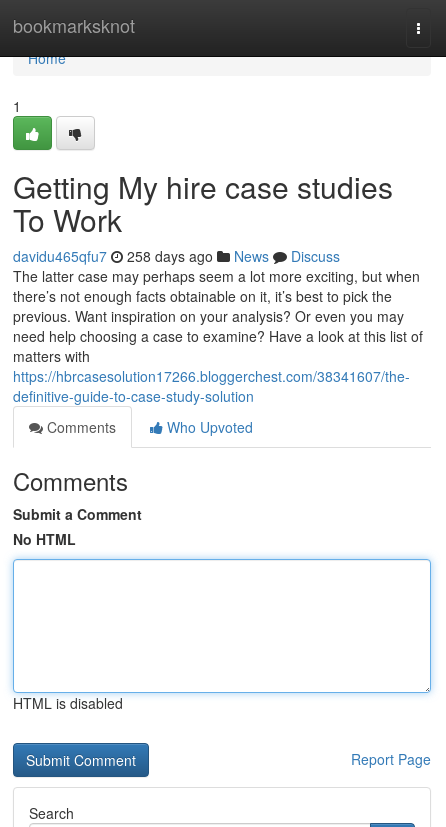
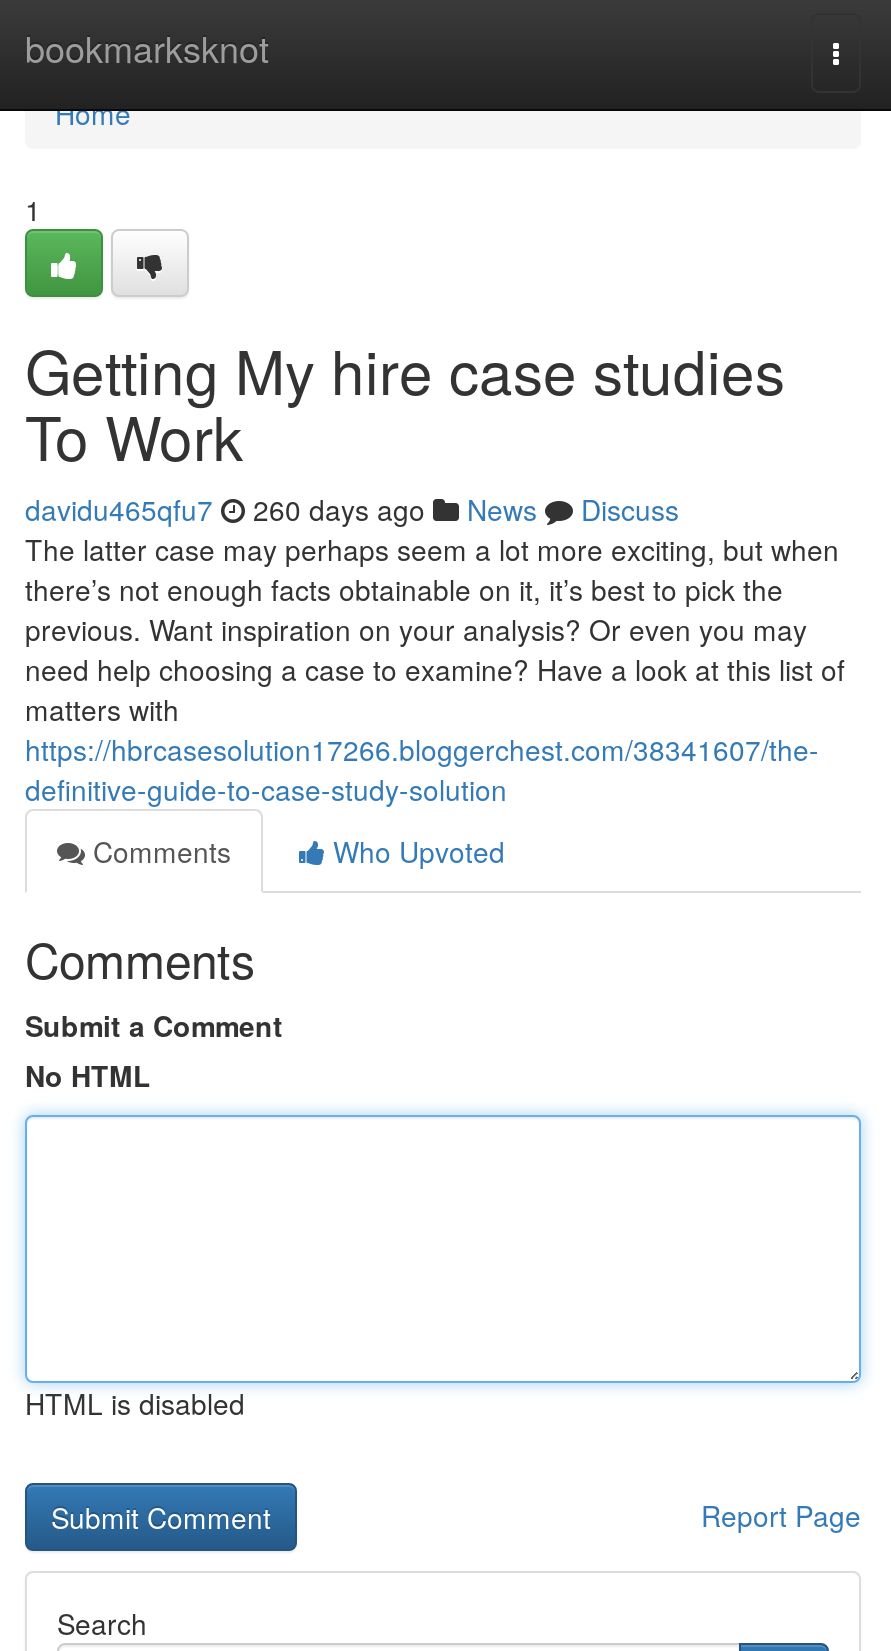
[13,246,340,266] davidu465qfu7 258 days ago News Discuss -> [25,489,679,529] davidu465qfu7 260 days ago News Discuss

